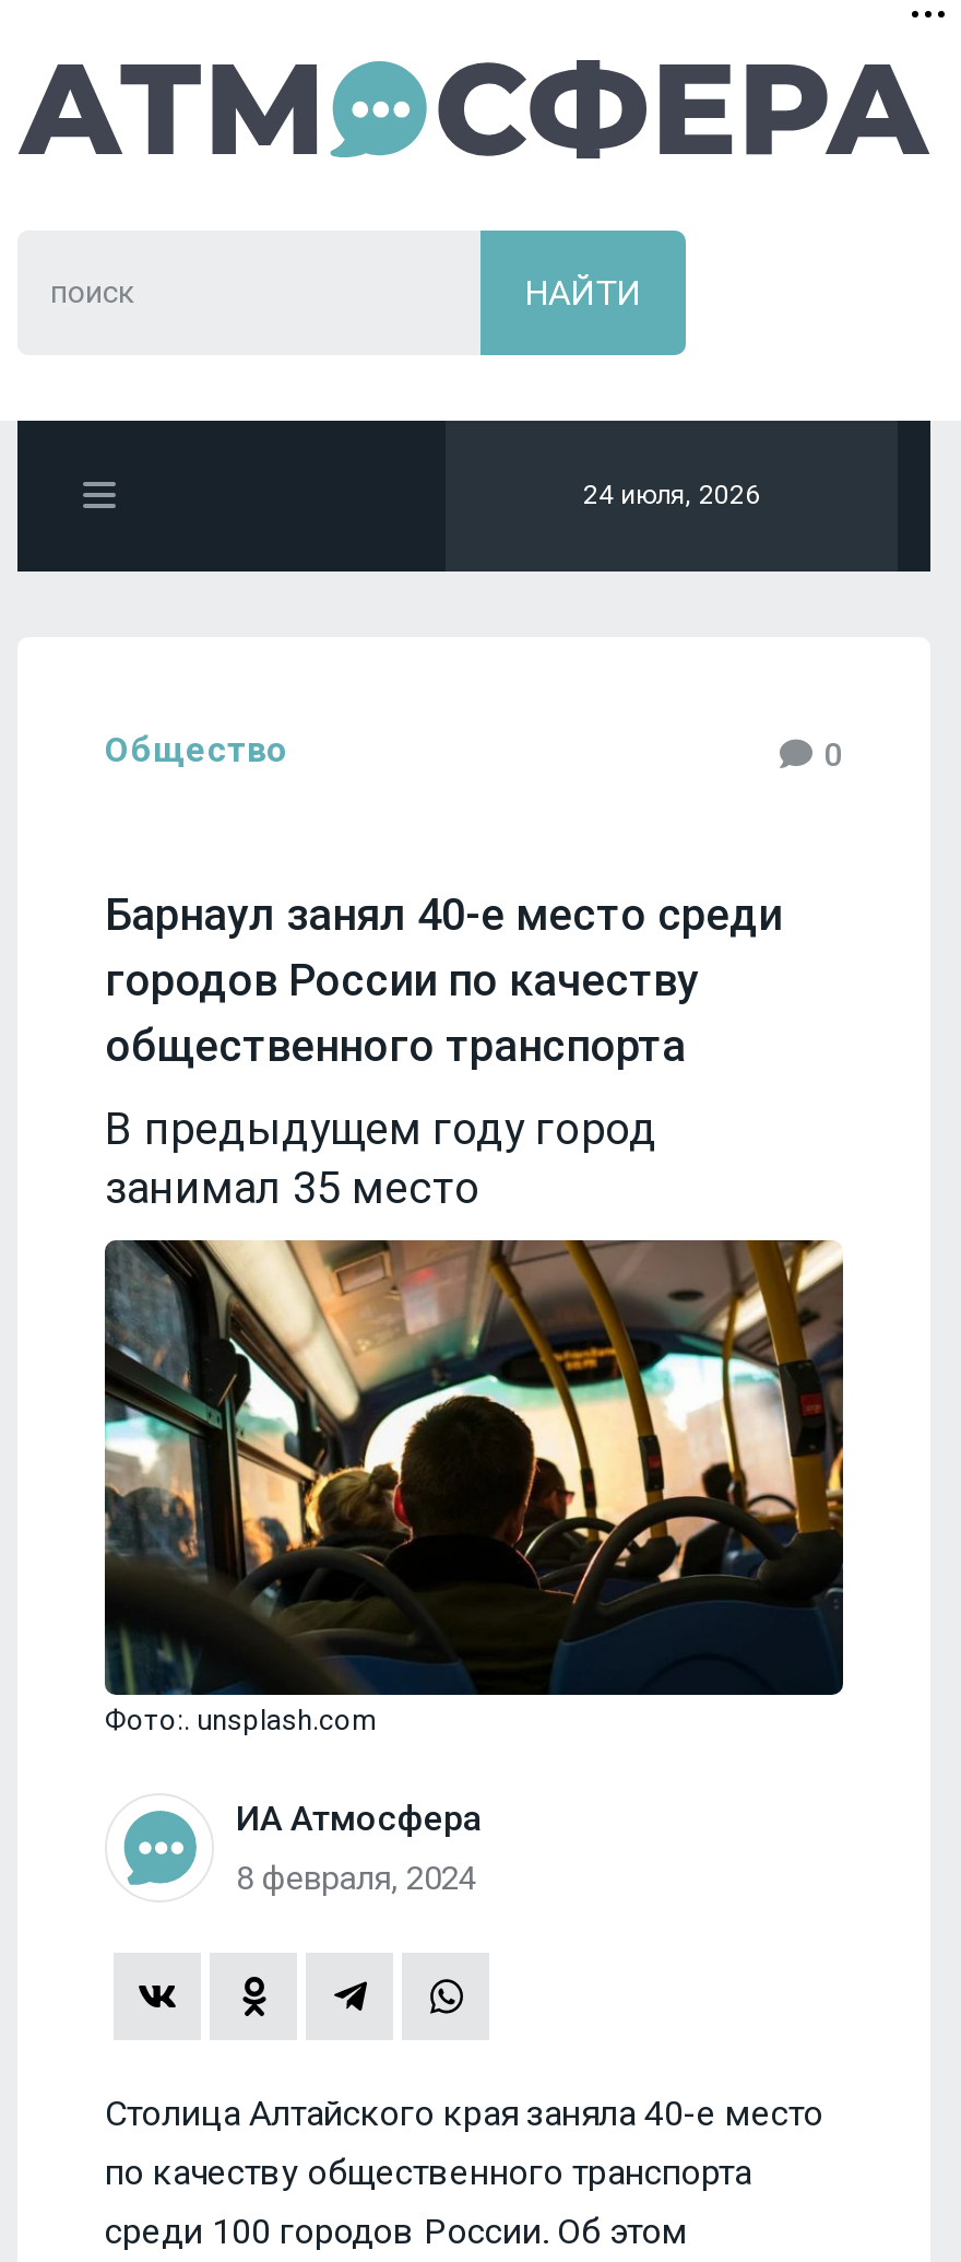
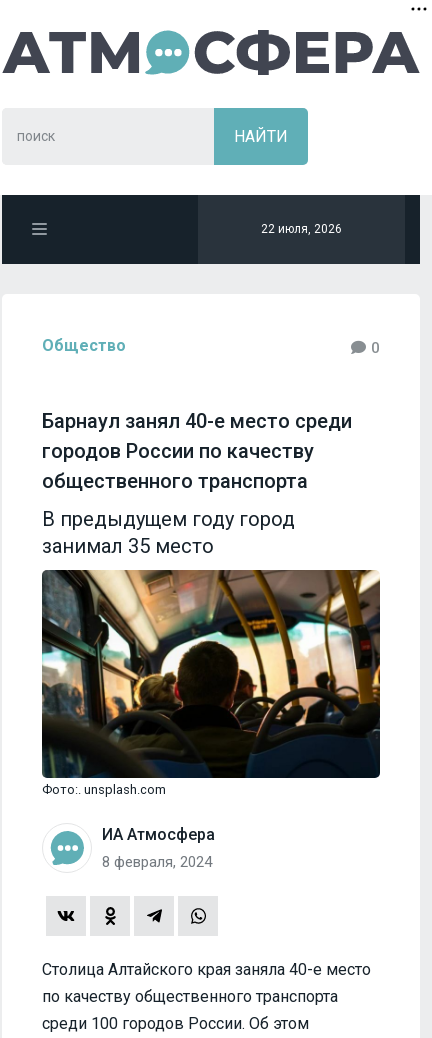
[583,480,760,510] 24 июля, 2026 -> [261,222,342,236] 22 июля, 2026

